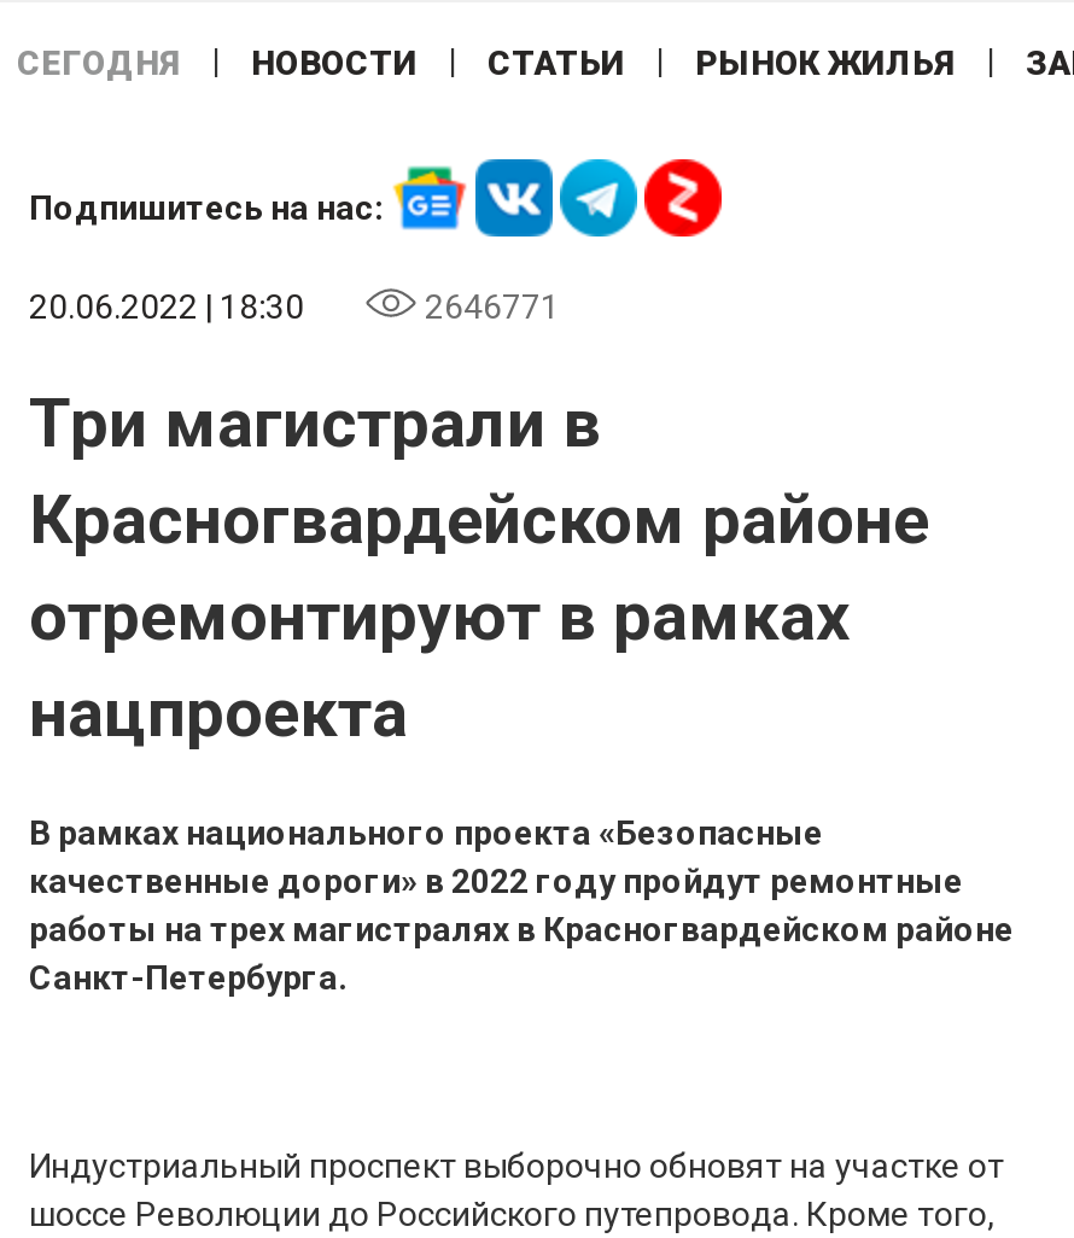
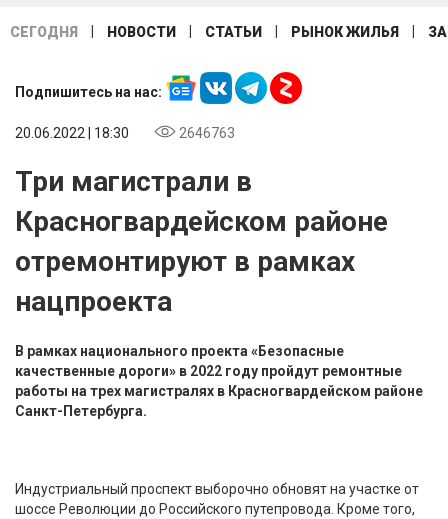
[425,287,560,326] 2646771 -> [179,125,235,141] 2646763

